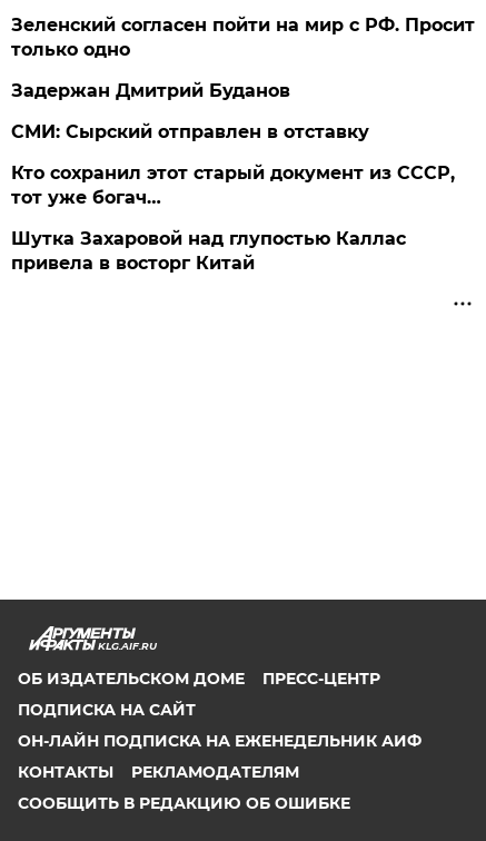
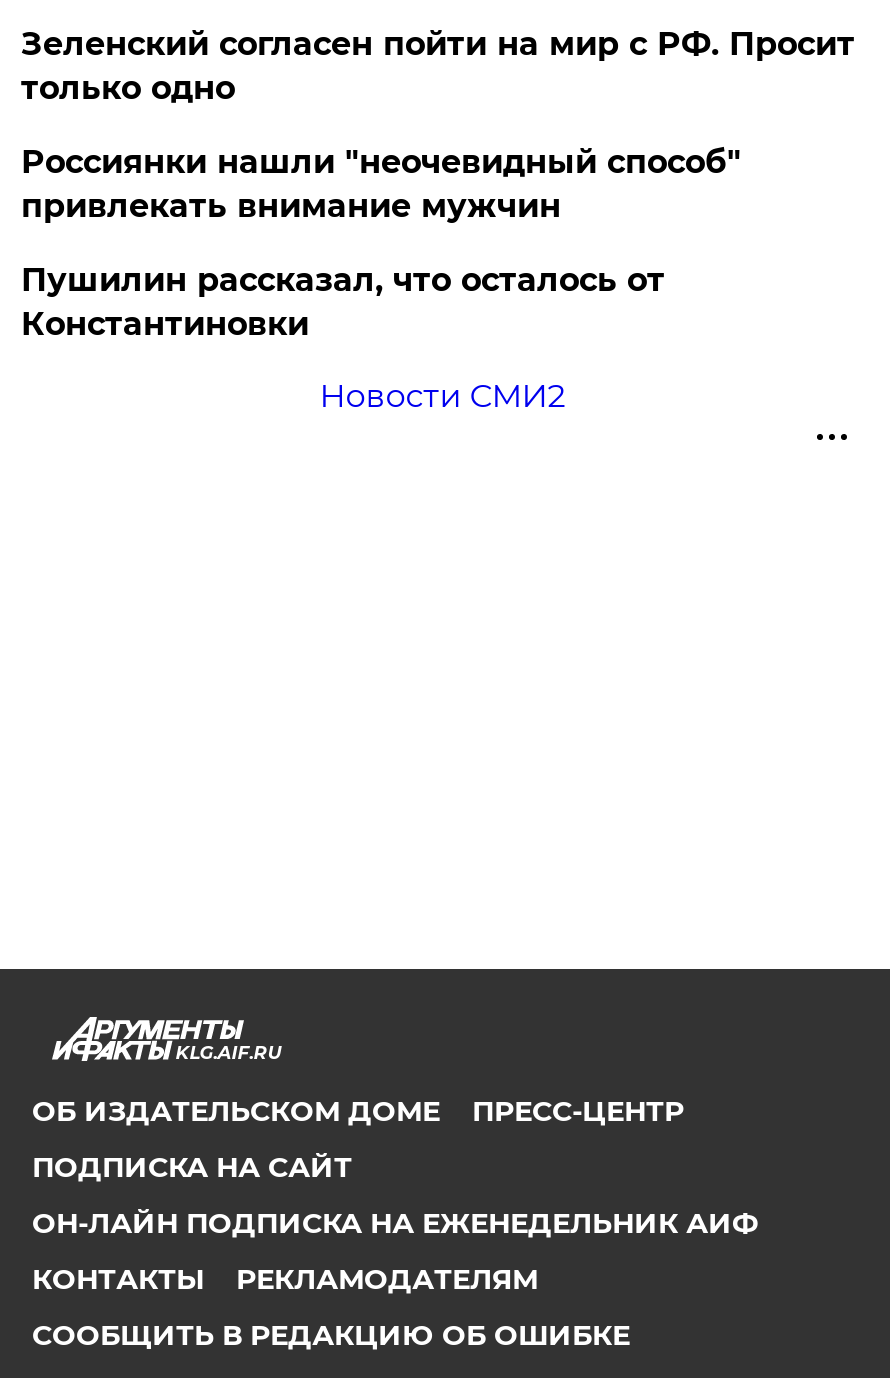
[12,80,455,274] Задержан Дмитрий Буданов | СМИ: Сырский отправлен в отставку | Кто сохранил этот старый документ из СССР, | тот уже богач… | Шутка Захаровой над глупостью Каллас | привела в восторг Китай -> [21,143,741,415] Россиянки нашли "неочевидный способ" | привлекать внимание мужчин | Пушилин рассказал, что осталось от | Константиновки | Новости СМИ2

